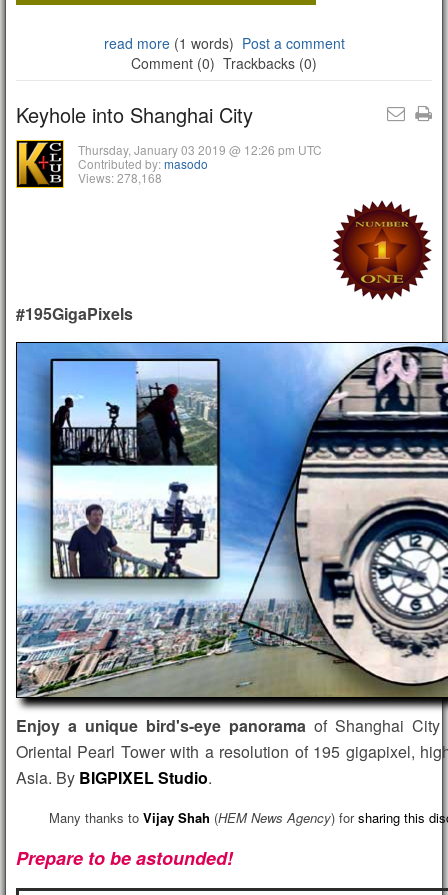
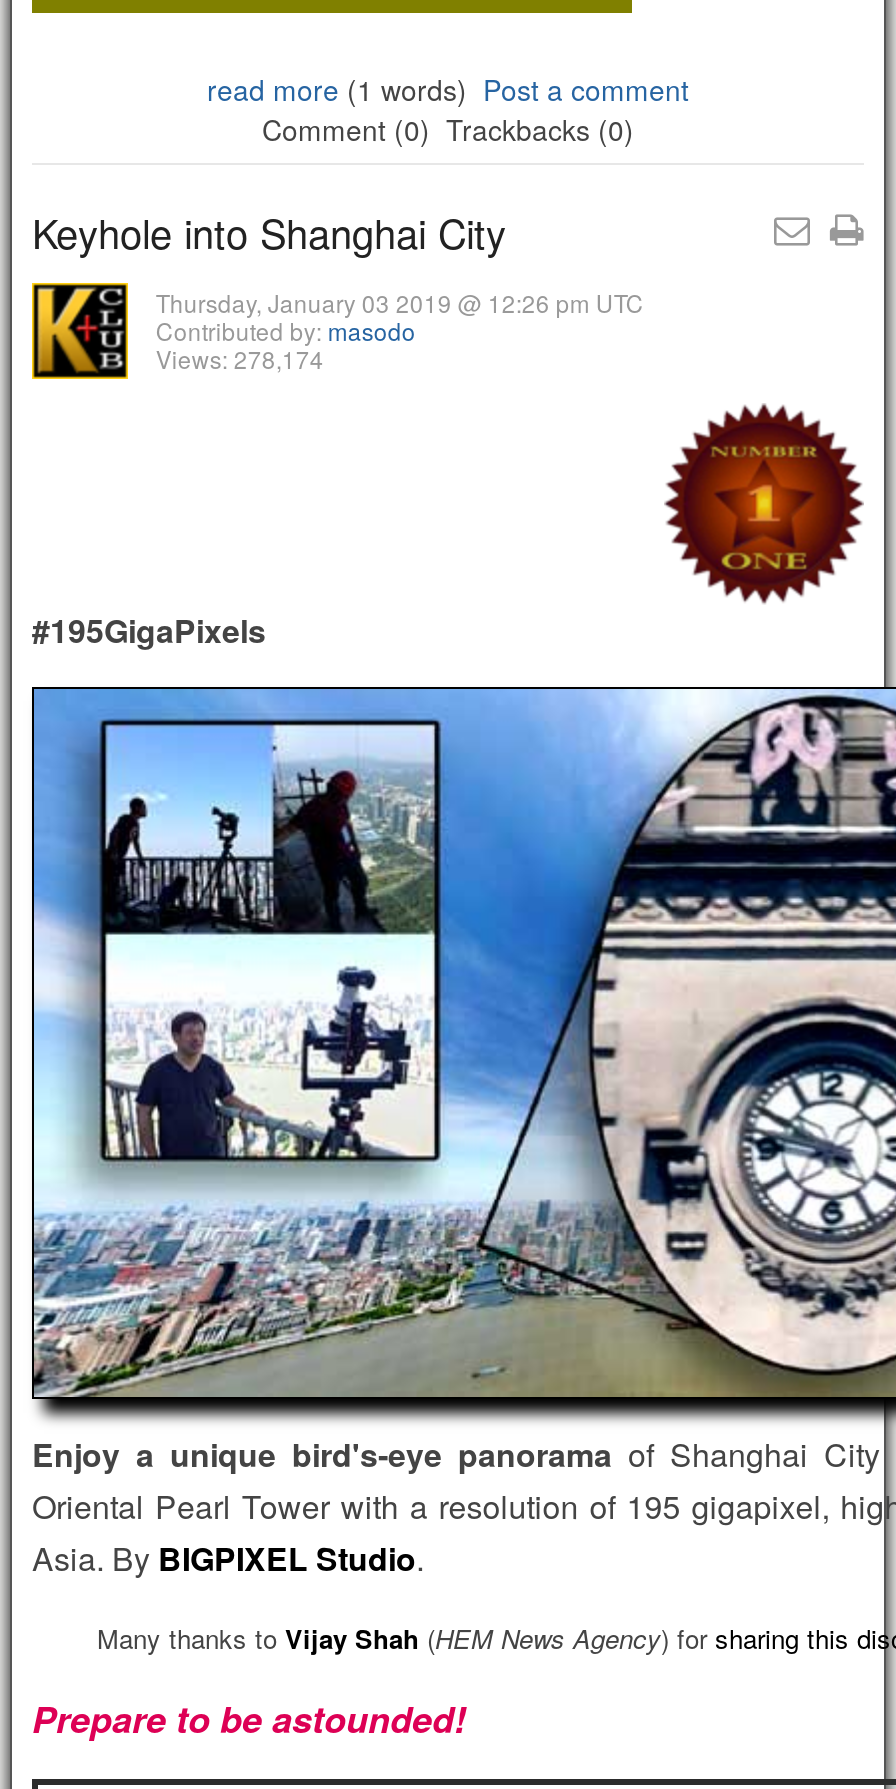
[78,169,162,186] Views: 278,168 -> [156,341,324,375] Views: 278,174

